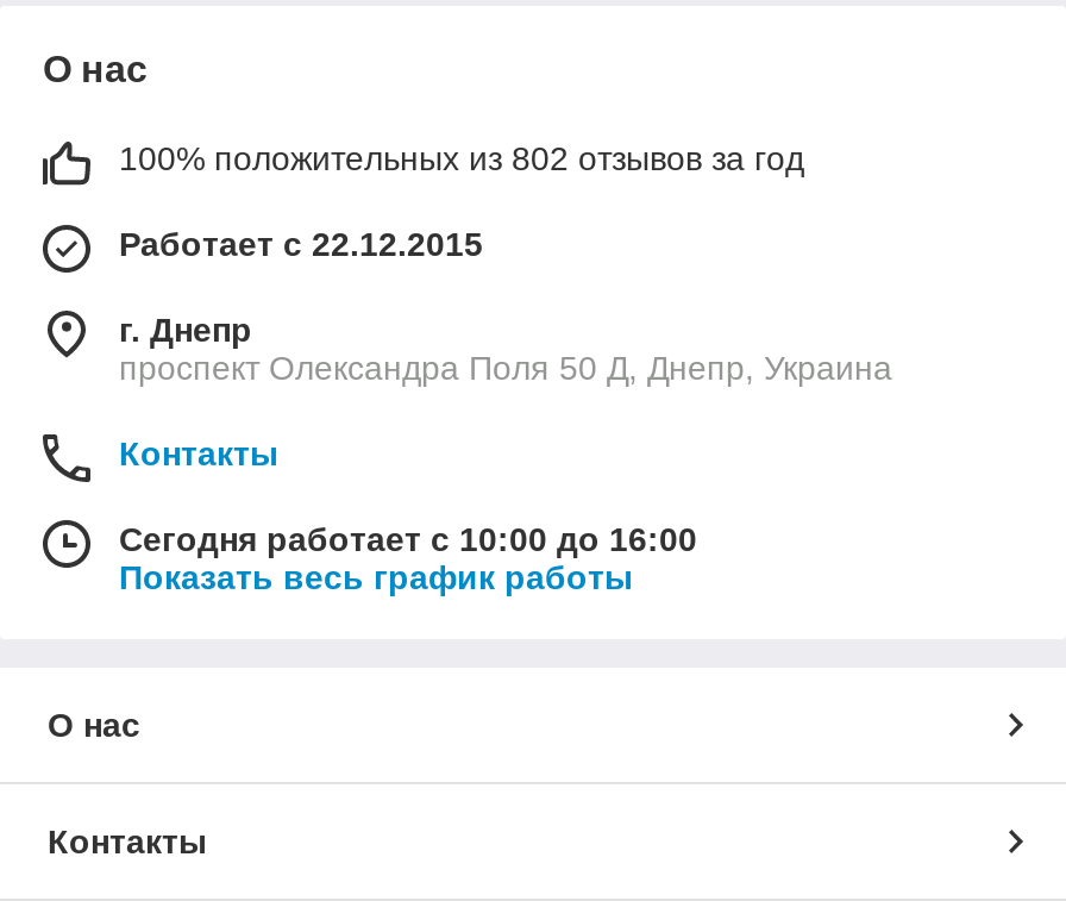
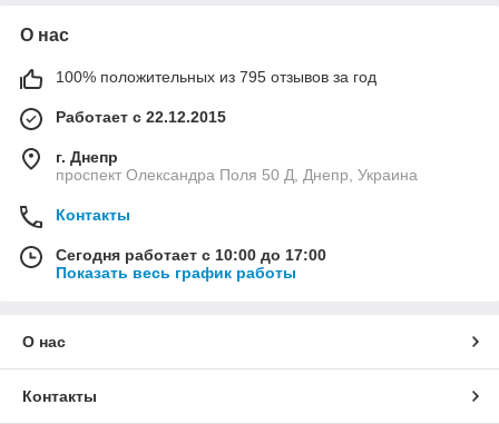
[119,139,804,177] 100% положительных из 802 отзывов за год -> [56,68,376,86] 100% положительных из 795 отзывов за год
[119,520,697,558] Сегодня работает с 10:00 до 16:00 -> [56,246,326,264] Сегодня работает с 10:00 до 17:00

